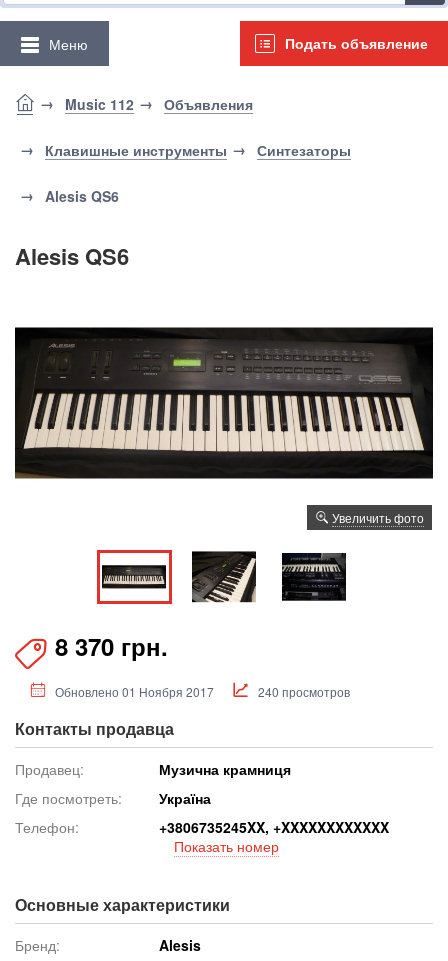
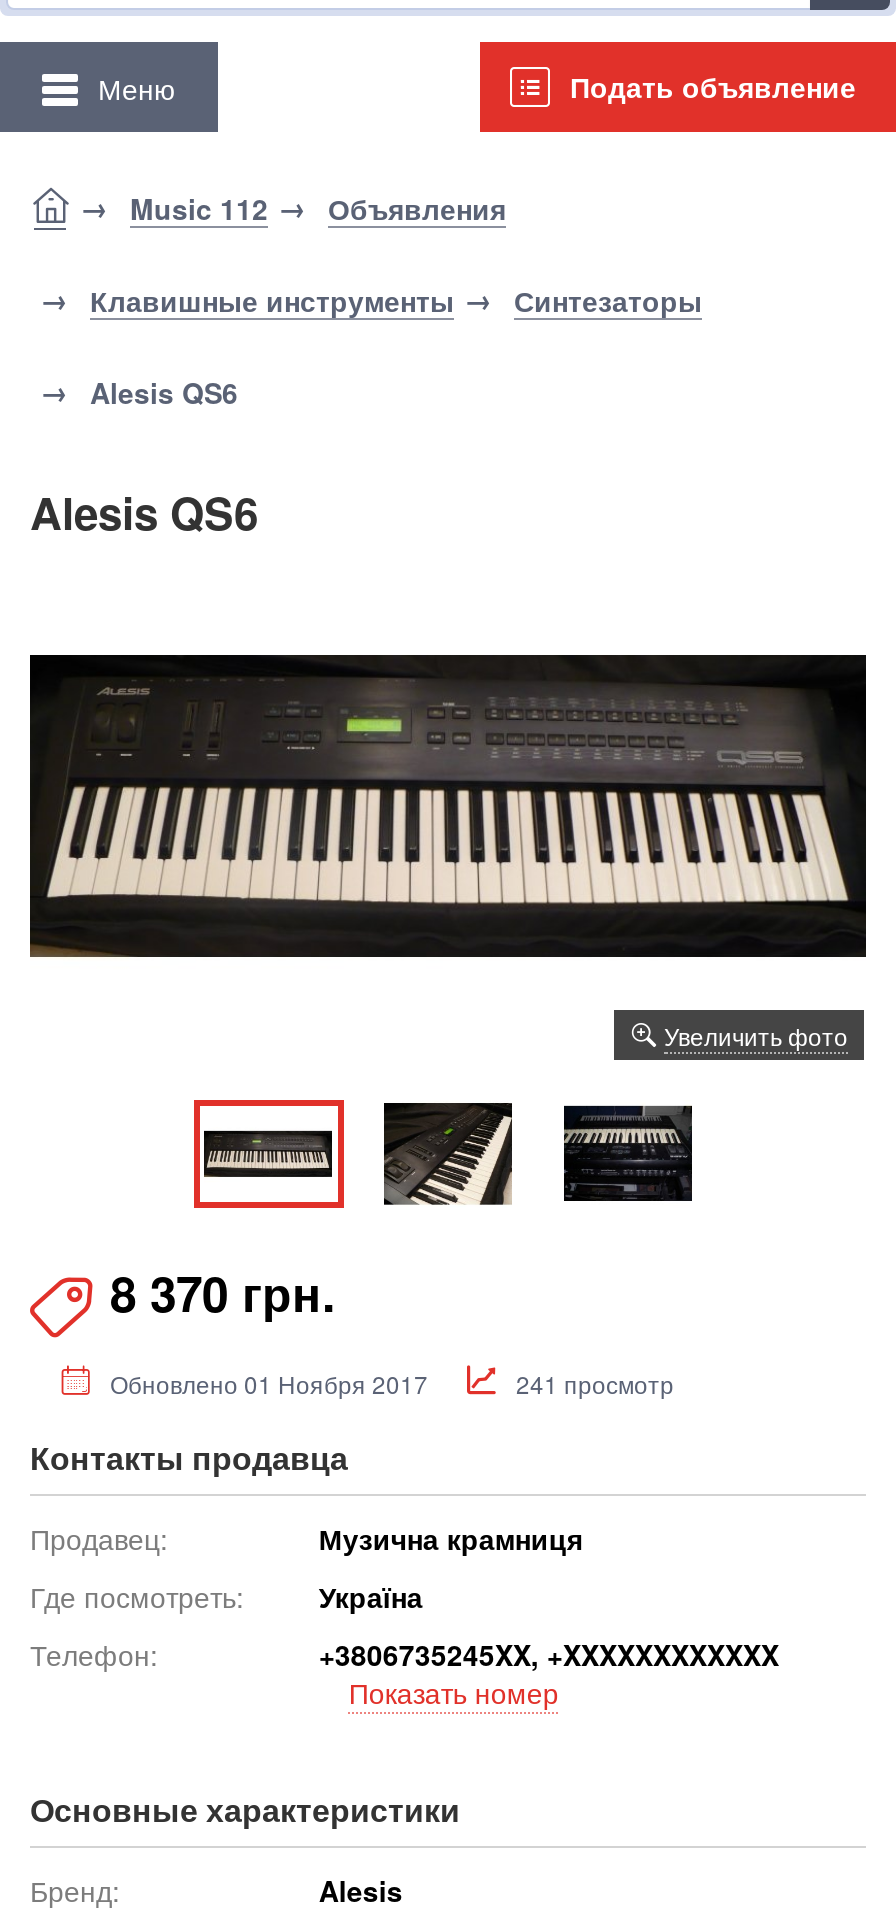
[258,682,350,699] 240 просмотров -> [516,1365,674,1399] 241 просмотр

